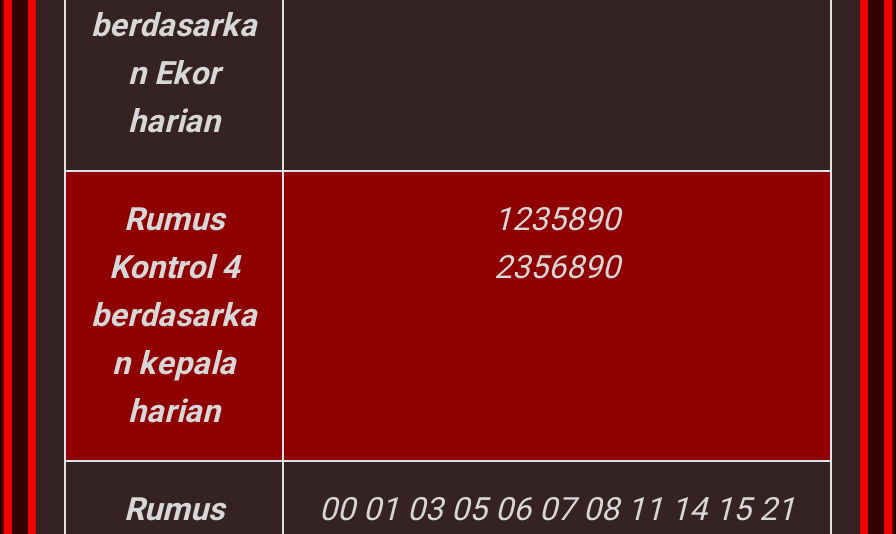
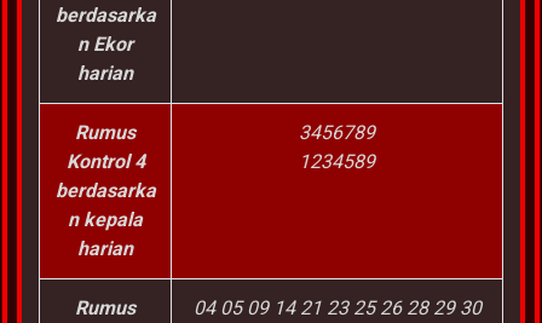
[494,200,620,238] 1235890 -> [299,121,375,144] 3456789
[494,248,620,286] 2356890 -> [299,150,375,173] 1234589
[319,490,795,528] 00 01 03 05 06 07 08 11 14 15 21 -> [193,296,481,319] 04 05 09 14 21 23 25 26 28 29 30

